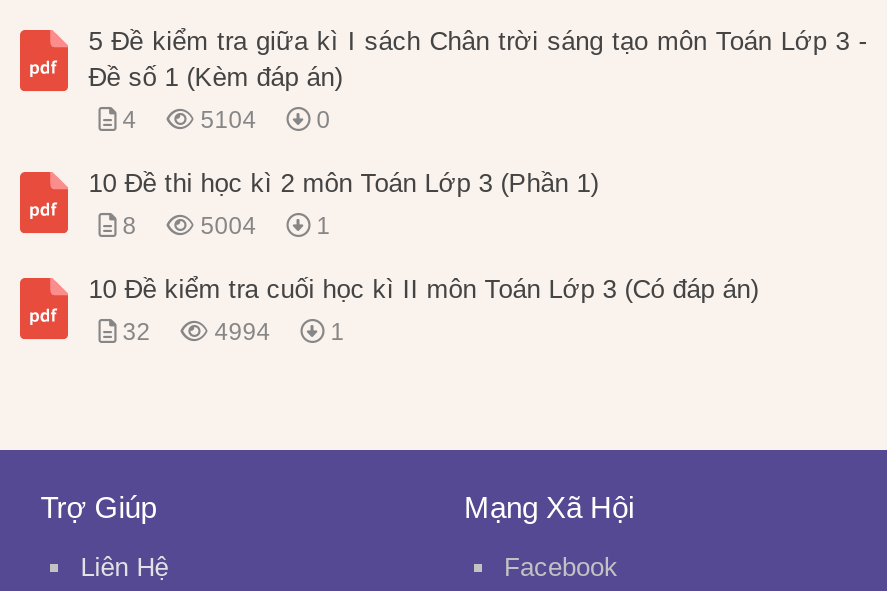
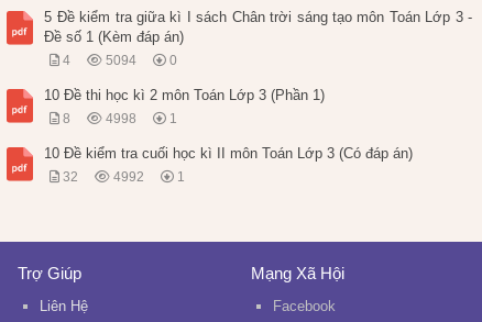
[200,106,256,134] 5104 -> [106,53,137,68] 5094
[200,212,256,240] 5004 -> [106,111,137,126] 4998
[214,318,270,346] 4994 -> [114,169,144,185] 4992

